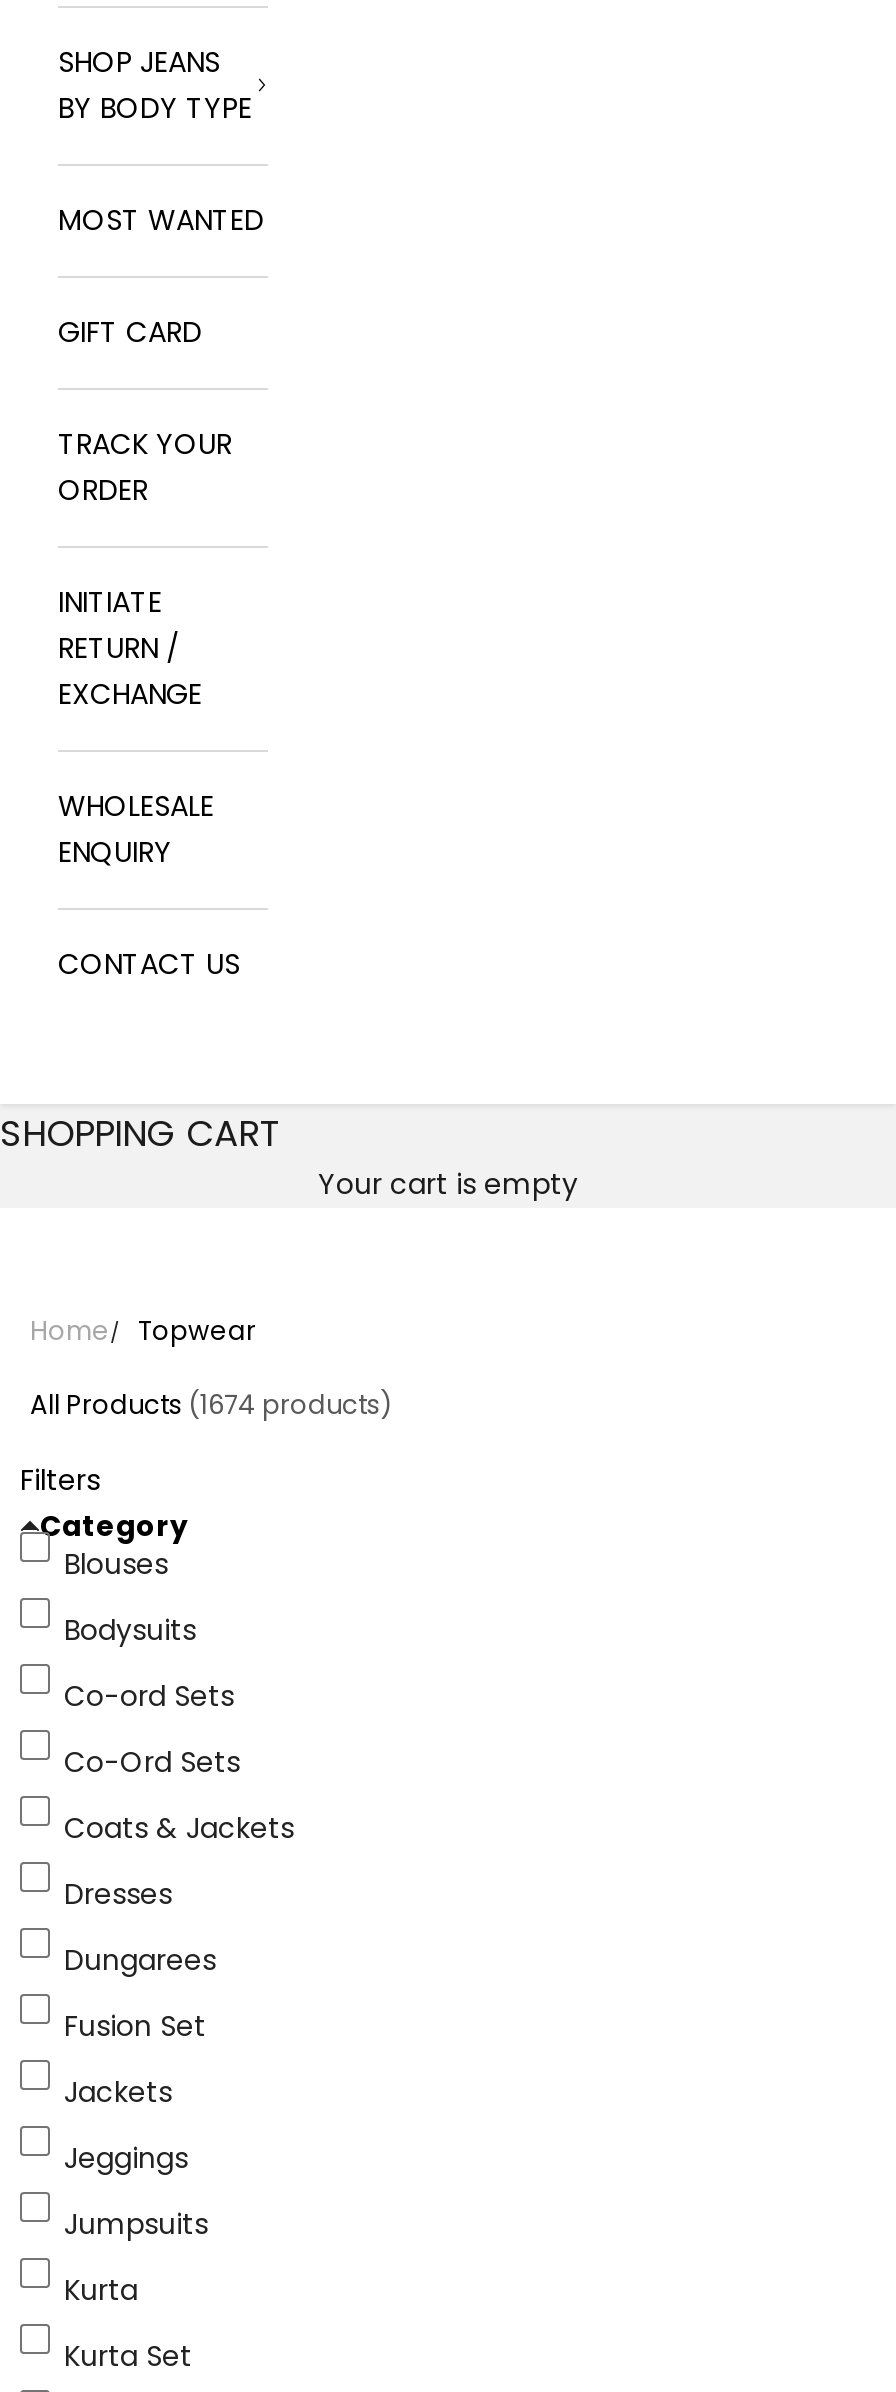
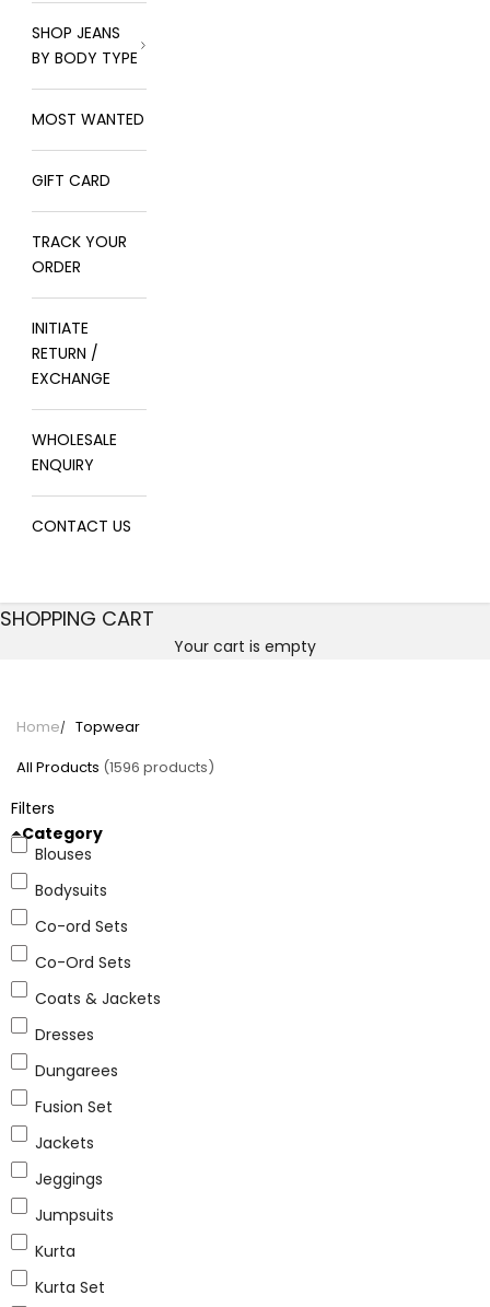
[30,1386,392,1424] All Products (1674 products) -> [16,757,214,778] All Products (1596 products)

